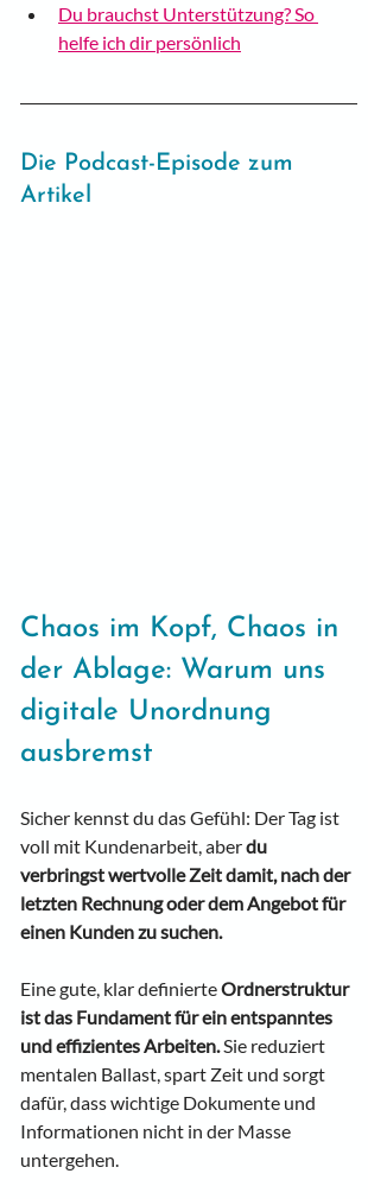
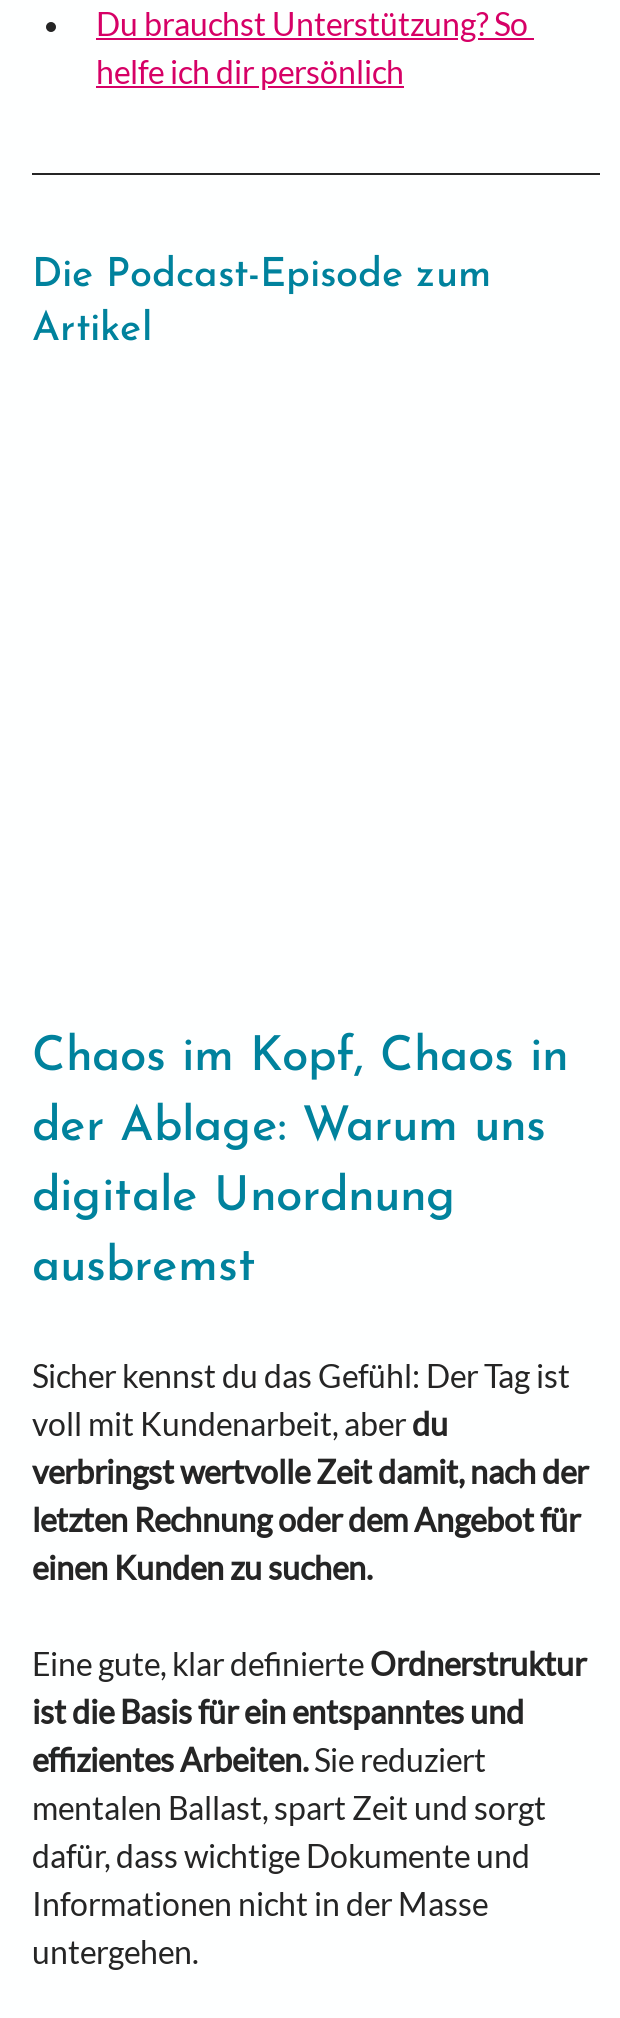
[20,1006,336,1057] ist das Fundament für ein entspanntes | und effizientes Arbeiten.Sie reduziert -> [32,1692,530,1778] ist die Basis für ein entspanntes und | effizientes Arbeiten.Sie reduziert

